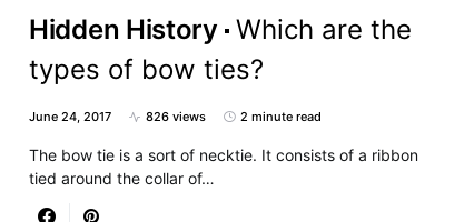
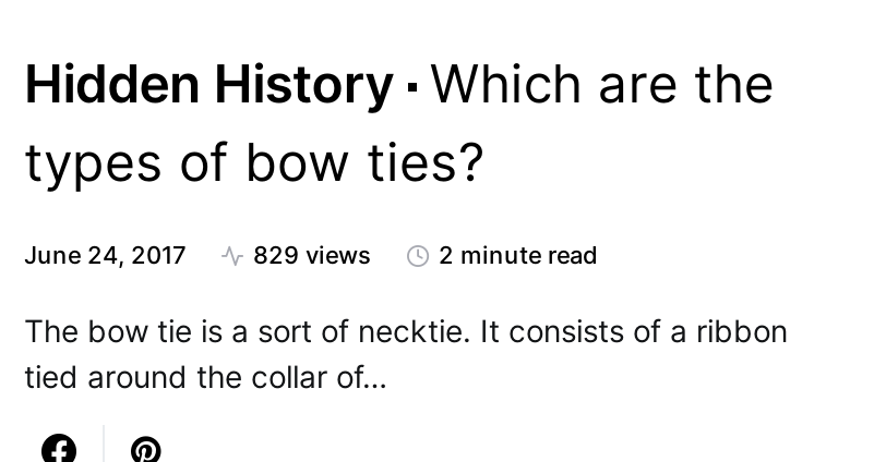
[146,109,206,124] 826 views -> [253,240,371,270] 829 views

